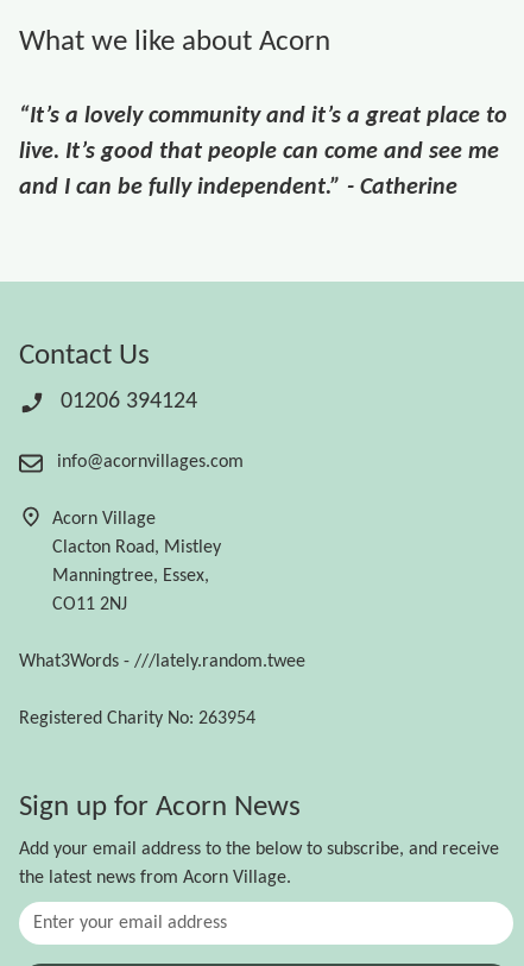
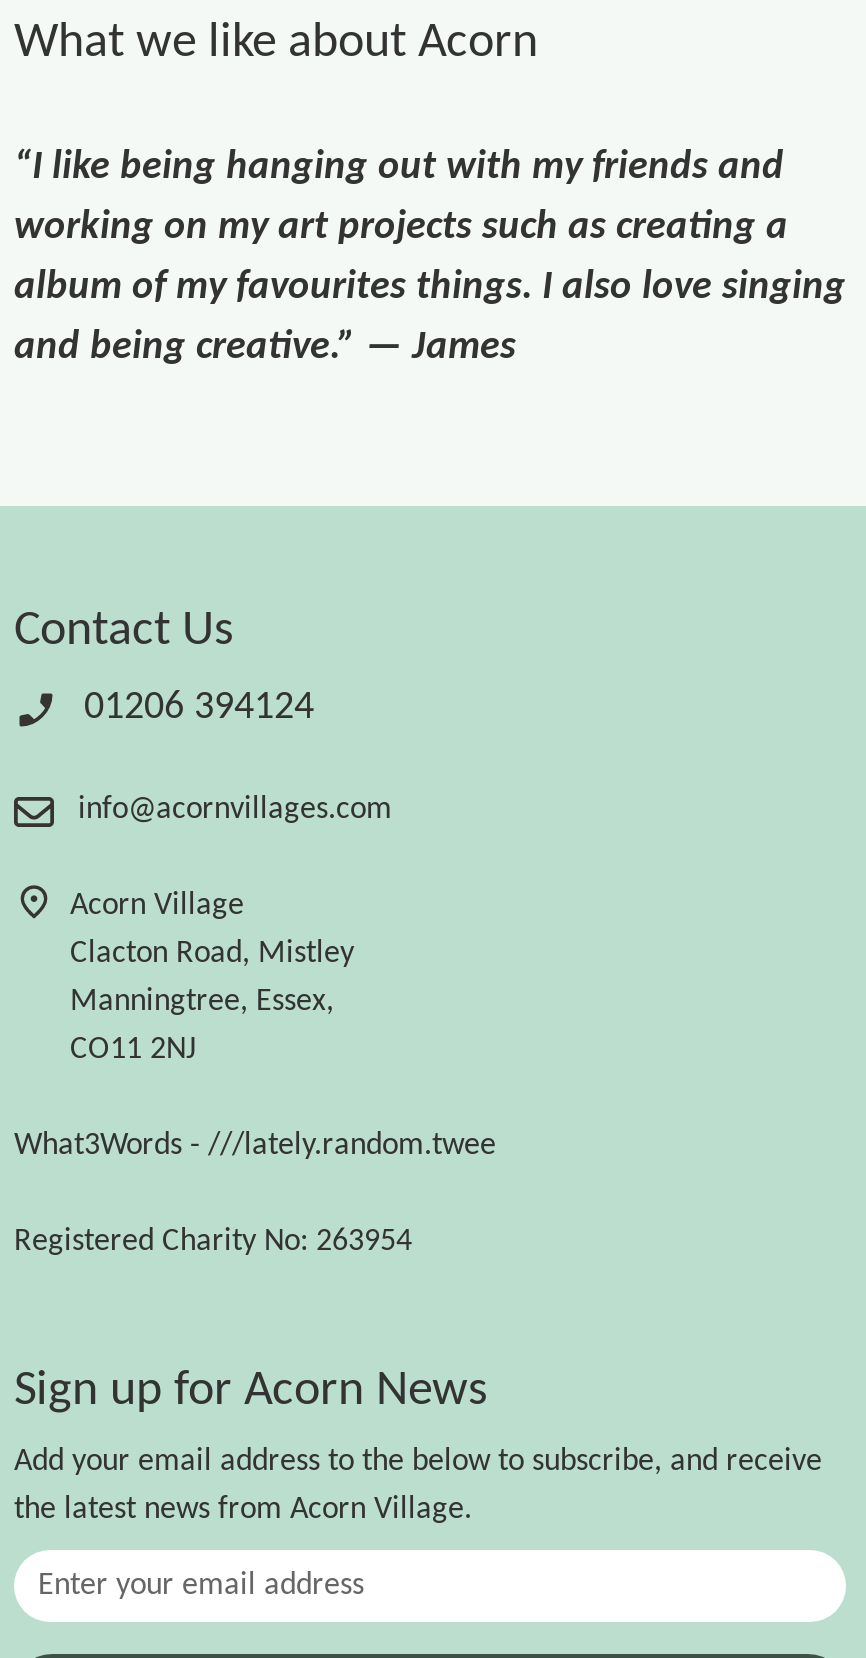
[19,105,507,200] “It’s a lovely community and it’s a great place to | live. It’s good that people can come and see me | and I can be fully independent.” - Catherine -> [14,149,846,369] “I like being hanging out with my friends and | working on my art projects such as creating a | album of my favourites things. I also love singing | and being creative.” — James

